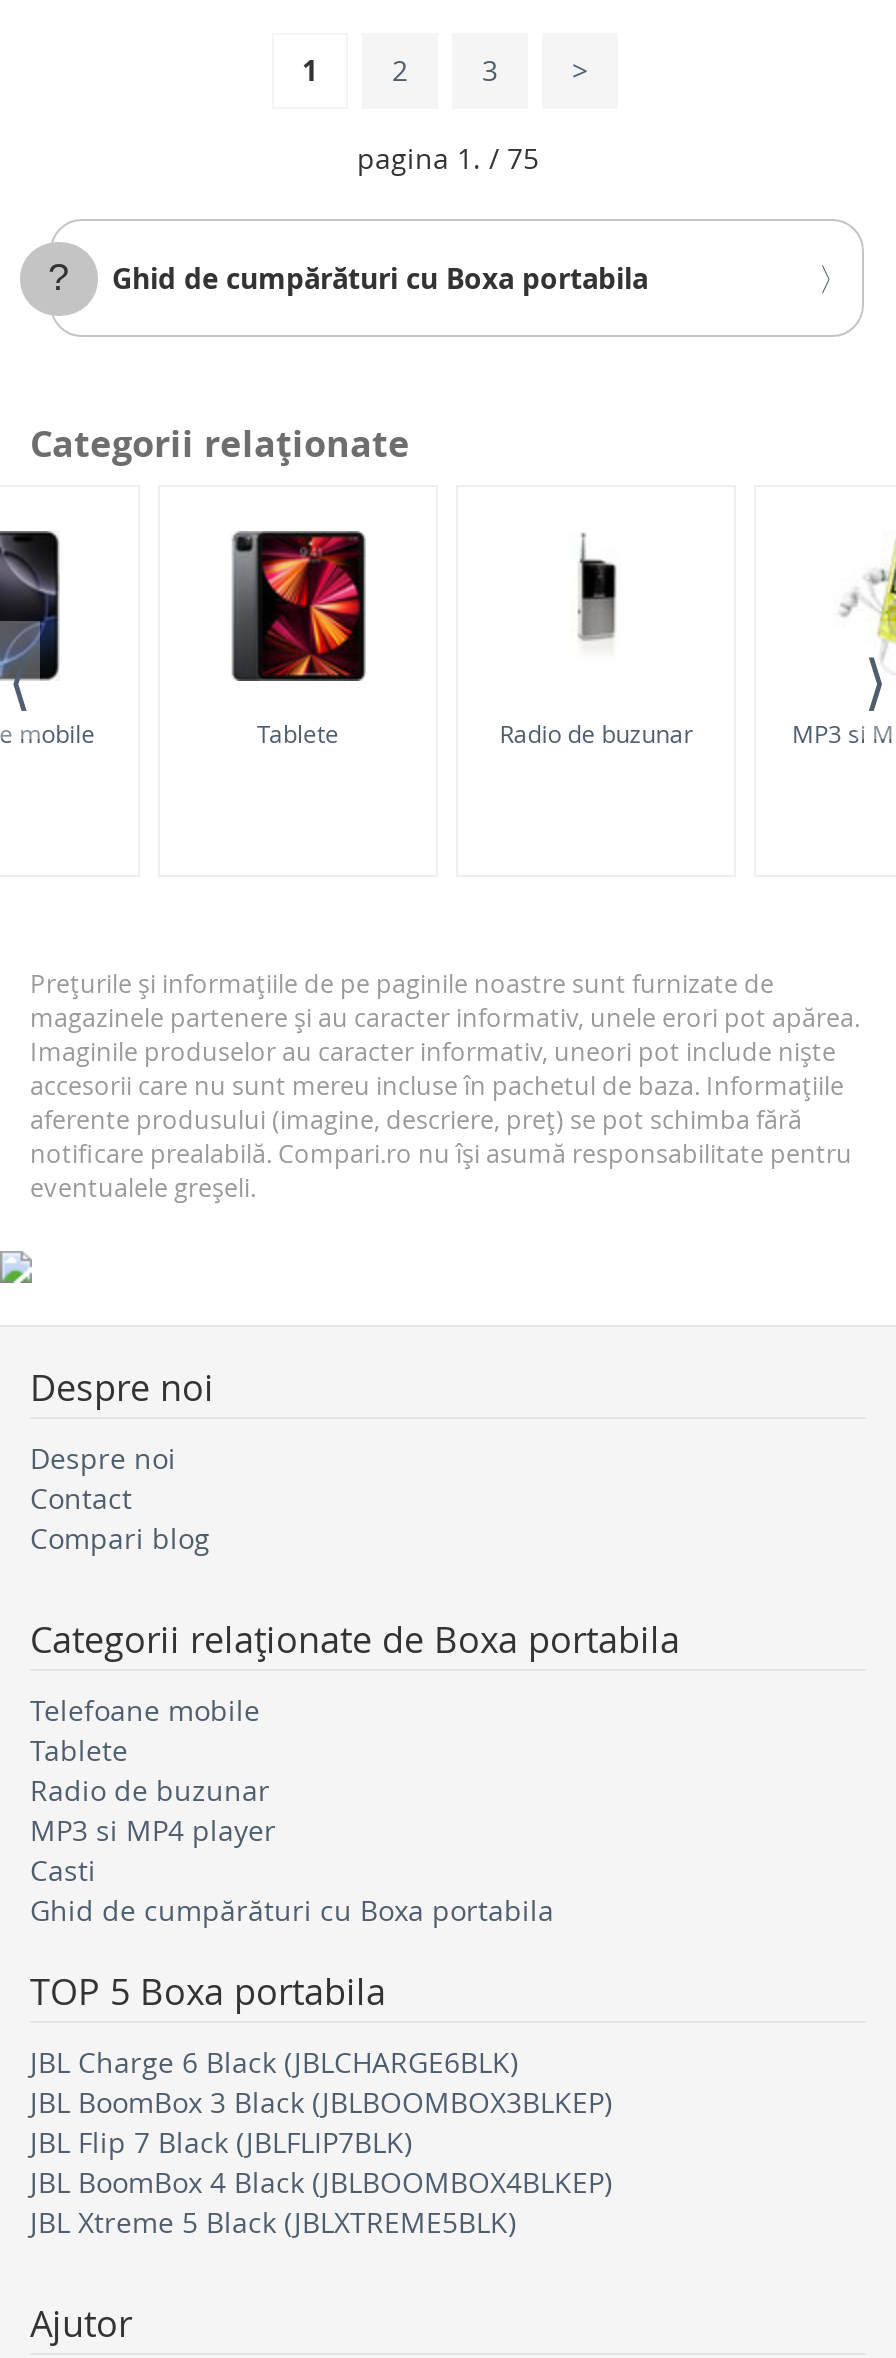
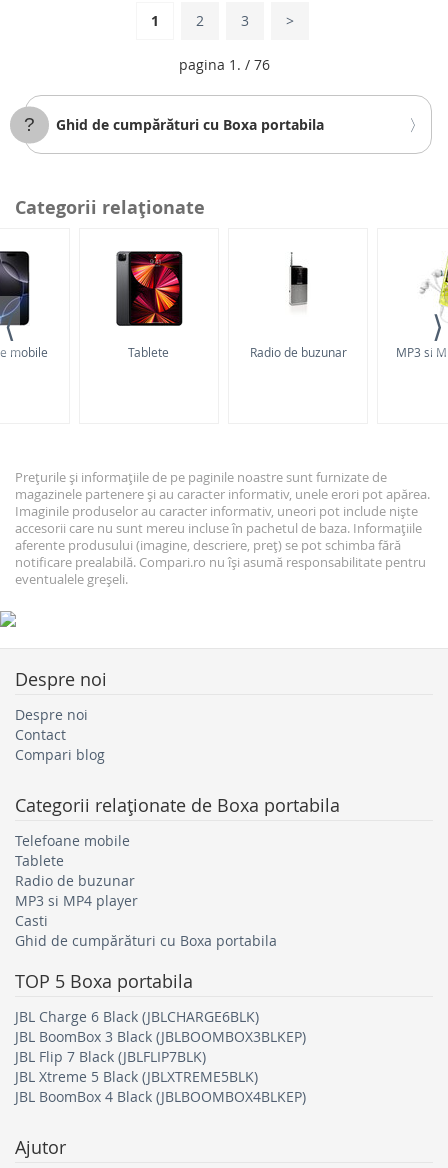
[357,138,539,176] pagina 1. / 75 -> [178,54,269,73] pagina 1. / 76
moved [30,2162,612,2200] -> [15,1086,306,1105]: JBL BoomBox 4 Black (JBLBOOMBOX4BLKEP)
moved [30,2202,516,2240] -> [15,1066,258,1085]: JBL Xtreme 5 Black (JBLXTREME5BLK)

